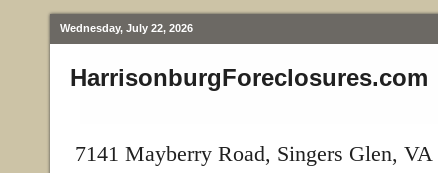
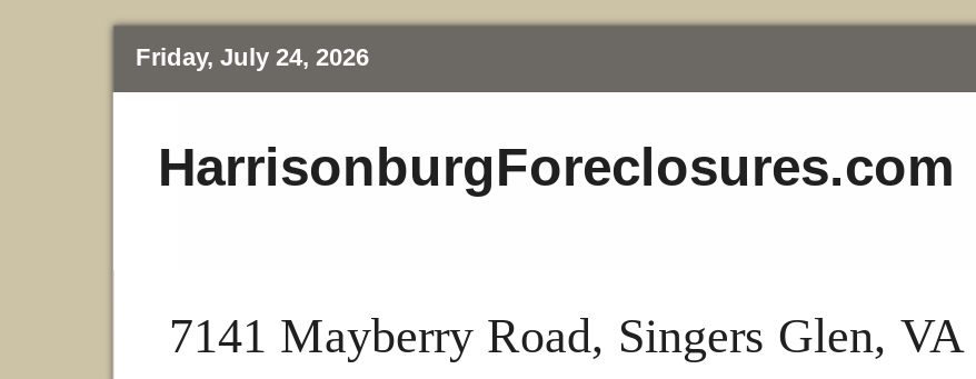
[60,22,193,34] Wednesday, July 22, 2026 -> [136,43,369,70] Friday, July 24, 2026

